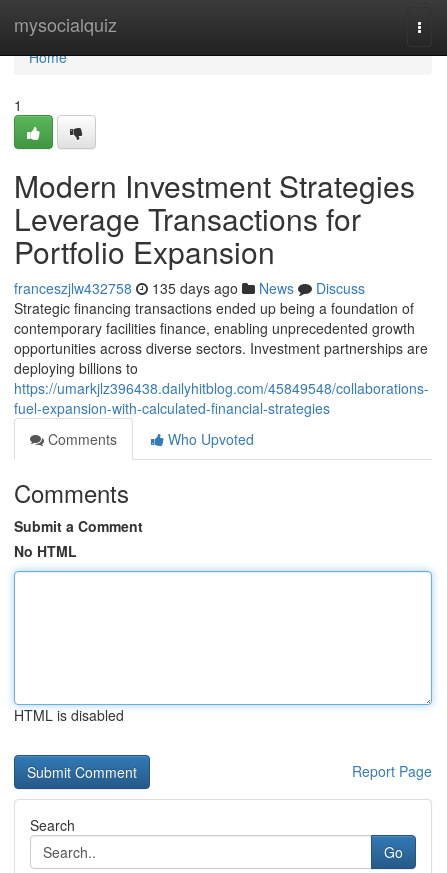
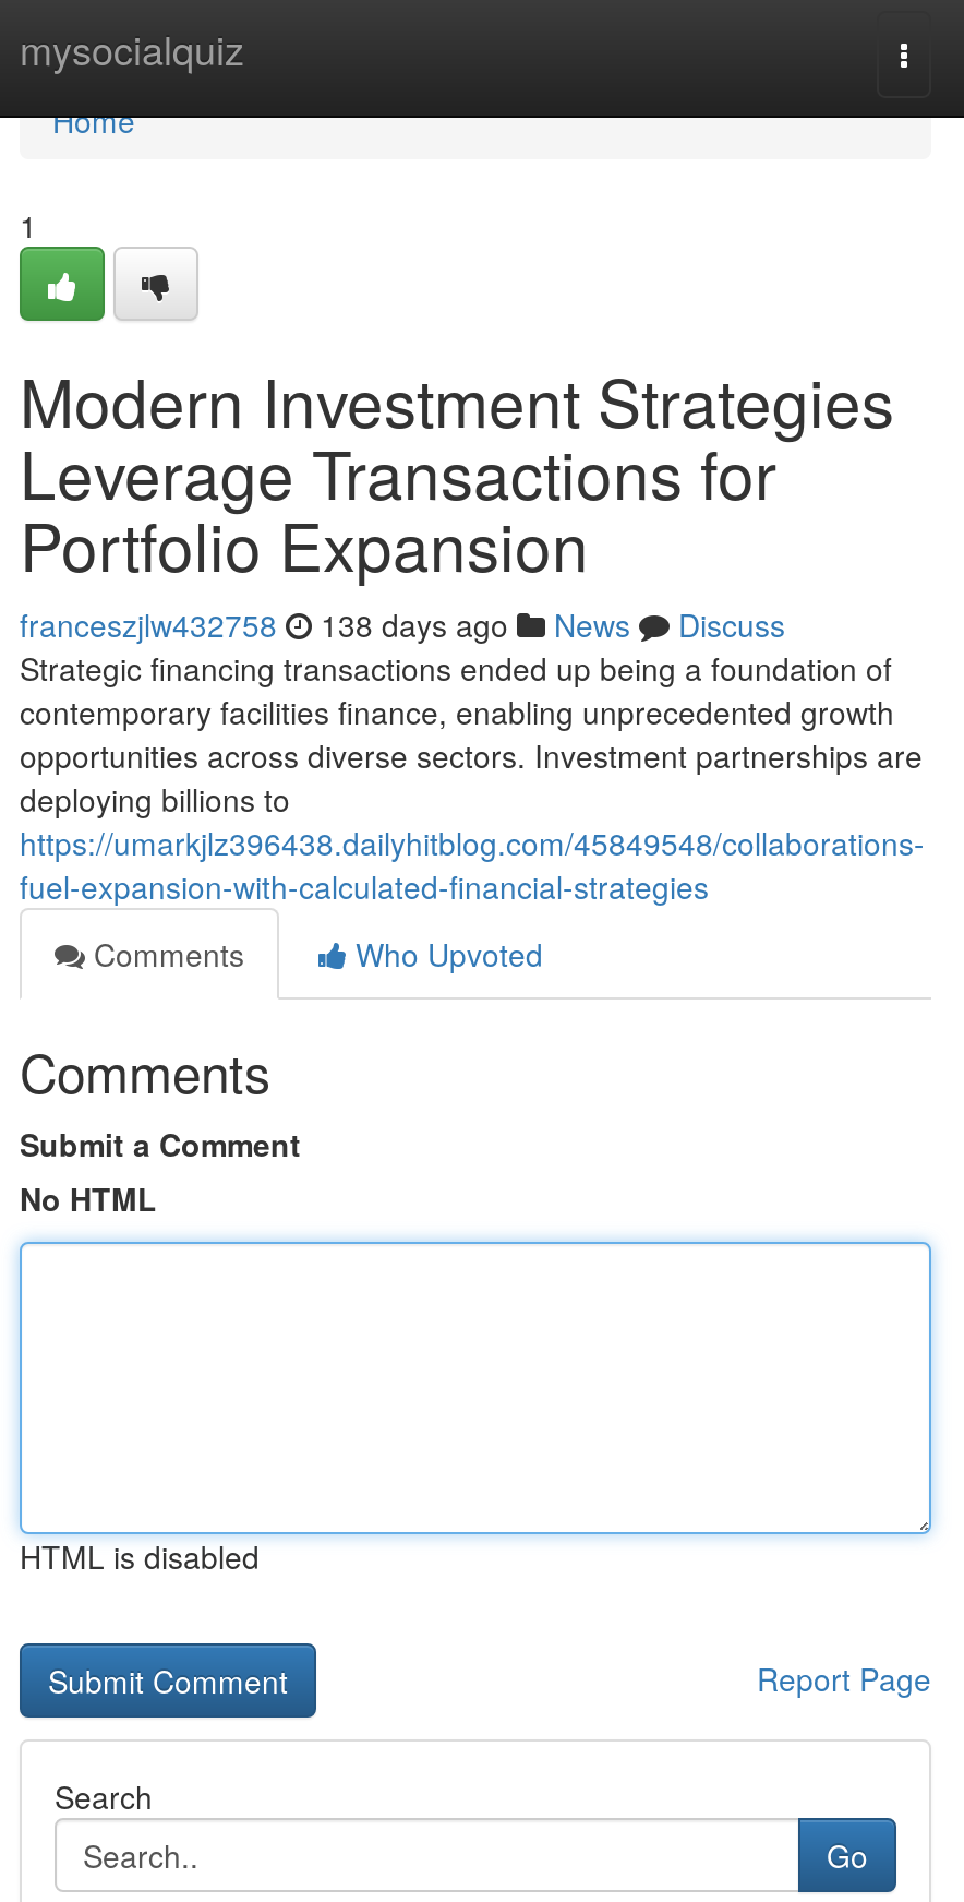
[14,278,365,298] franceszjlw432758 135 days ago News Discuss -> [20,602,785,646] franceszjlw432758 138 days ago News Discuss

